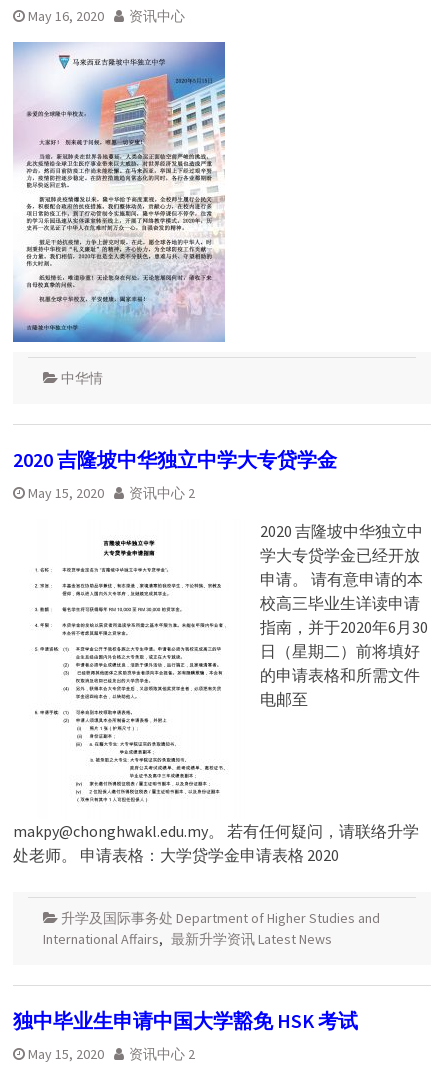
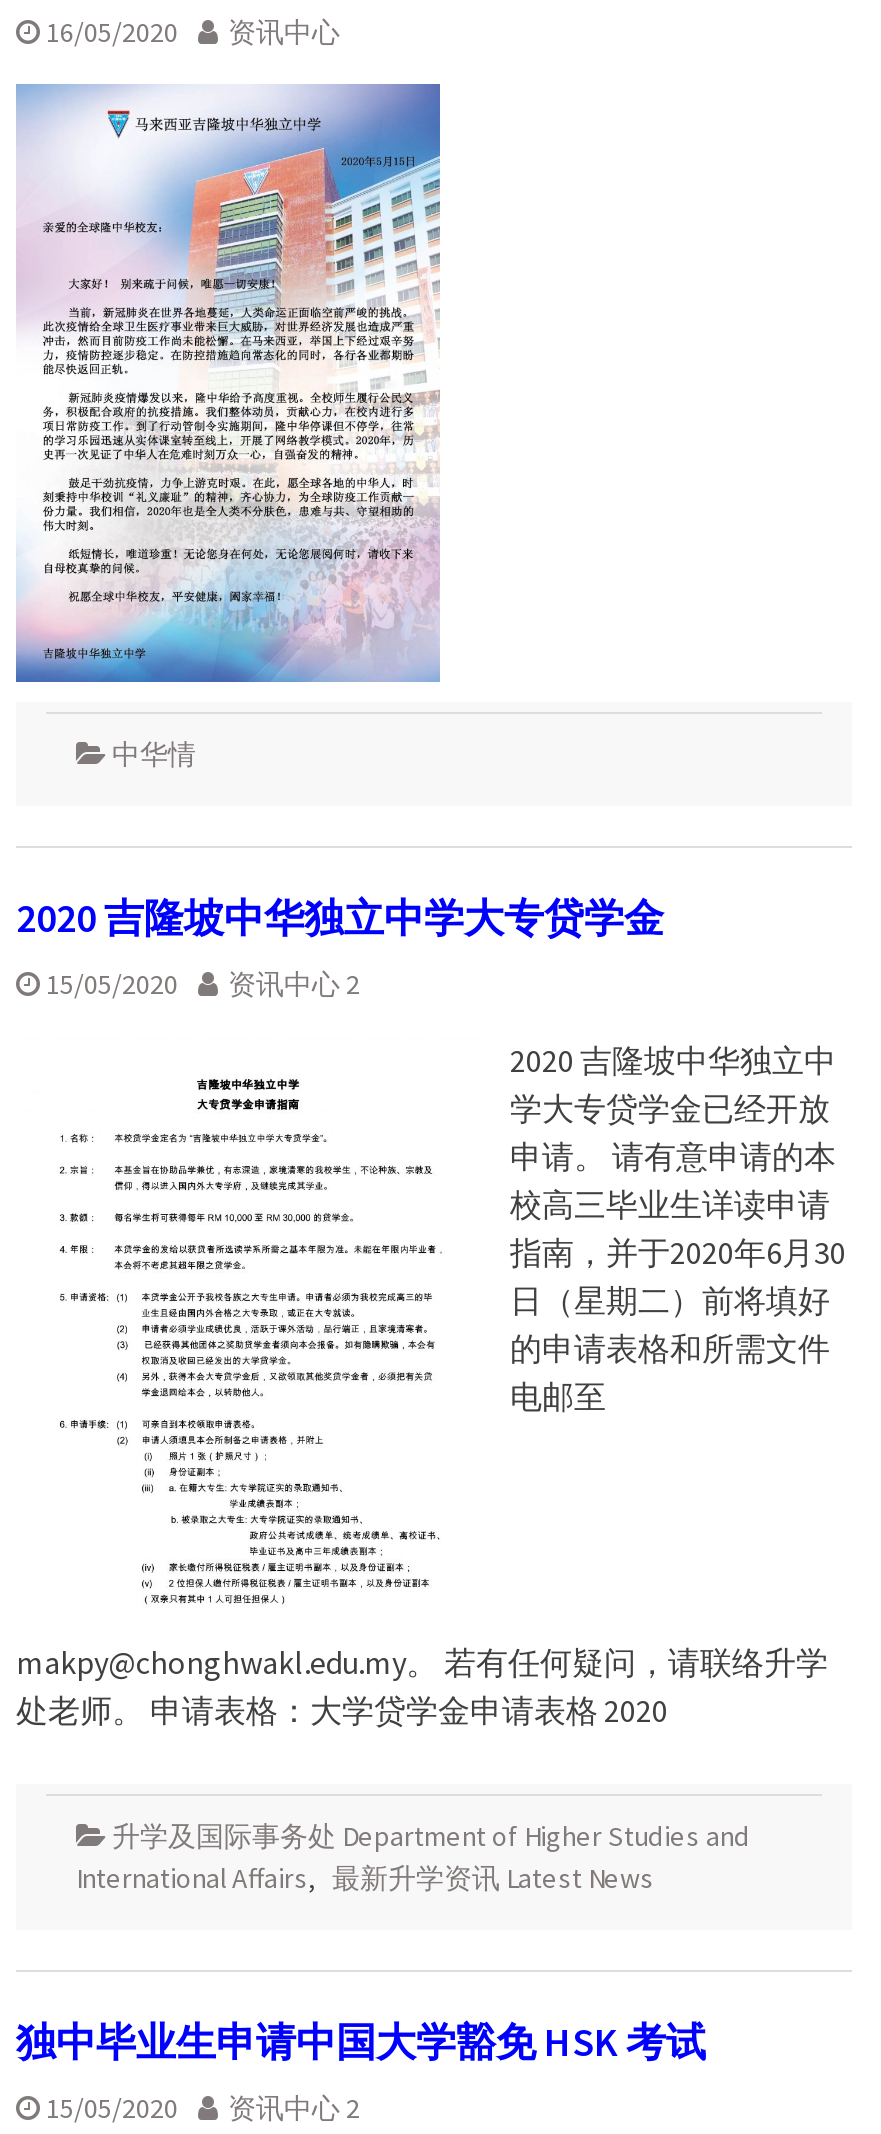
[28,6,185,24] May 16, 2020 资讯中心 -> [46,13,340,49] 16/05/2020 资讯中心
[28,483,195,501] May 15, 2020 资讯中心 2 -> [46,967,360,1003] 15/05/2020 资讯中心 2
[28,1044,195,1062] May 15, 2020 资讯中心 2 -> [46,2089,360,2125] 15/05/2020 资讯中心 2

